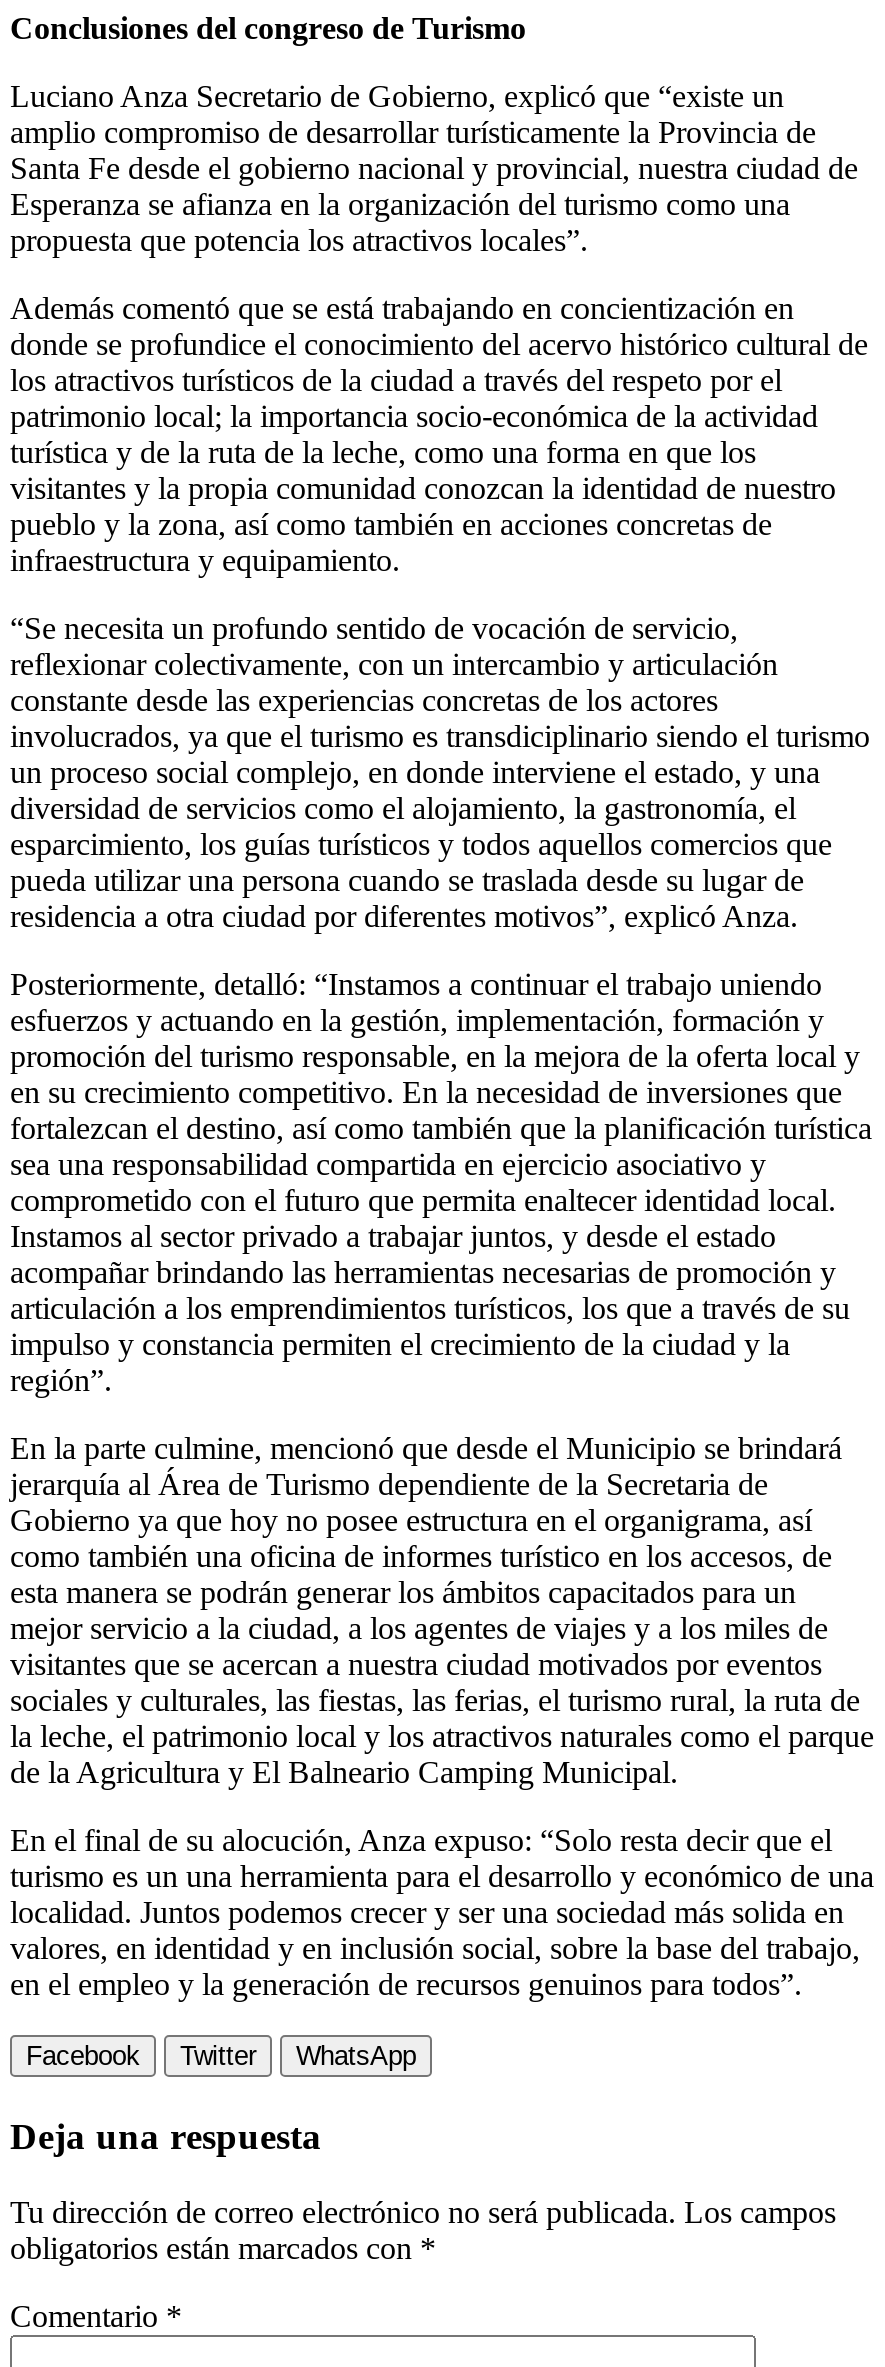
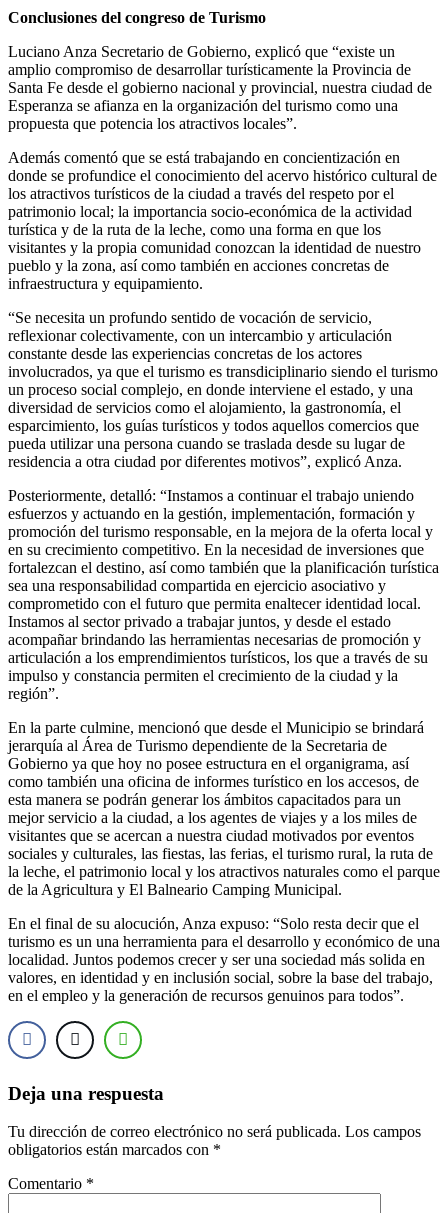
[26,2041,416,2071] Facebook | Twitter | WhatsApp -> none

